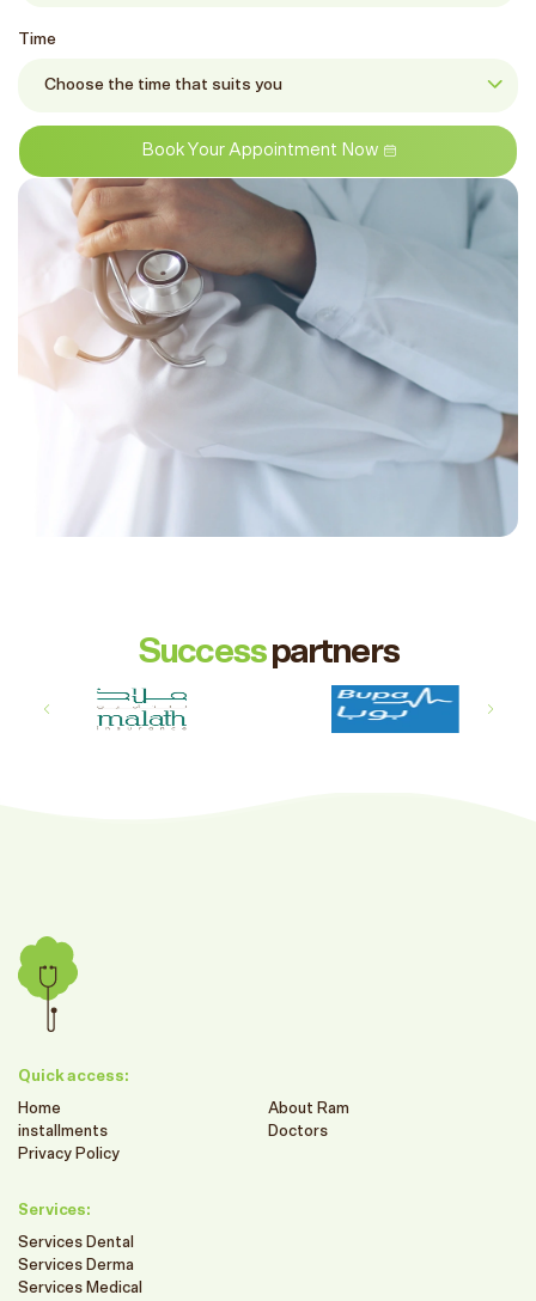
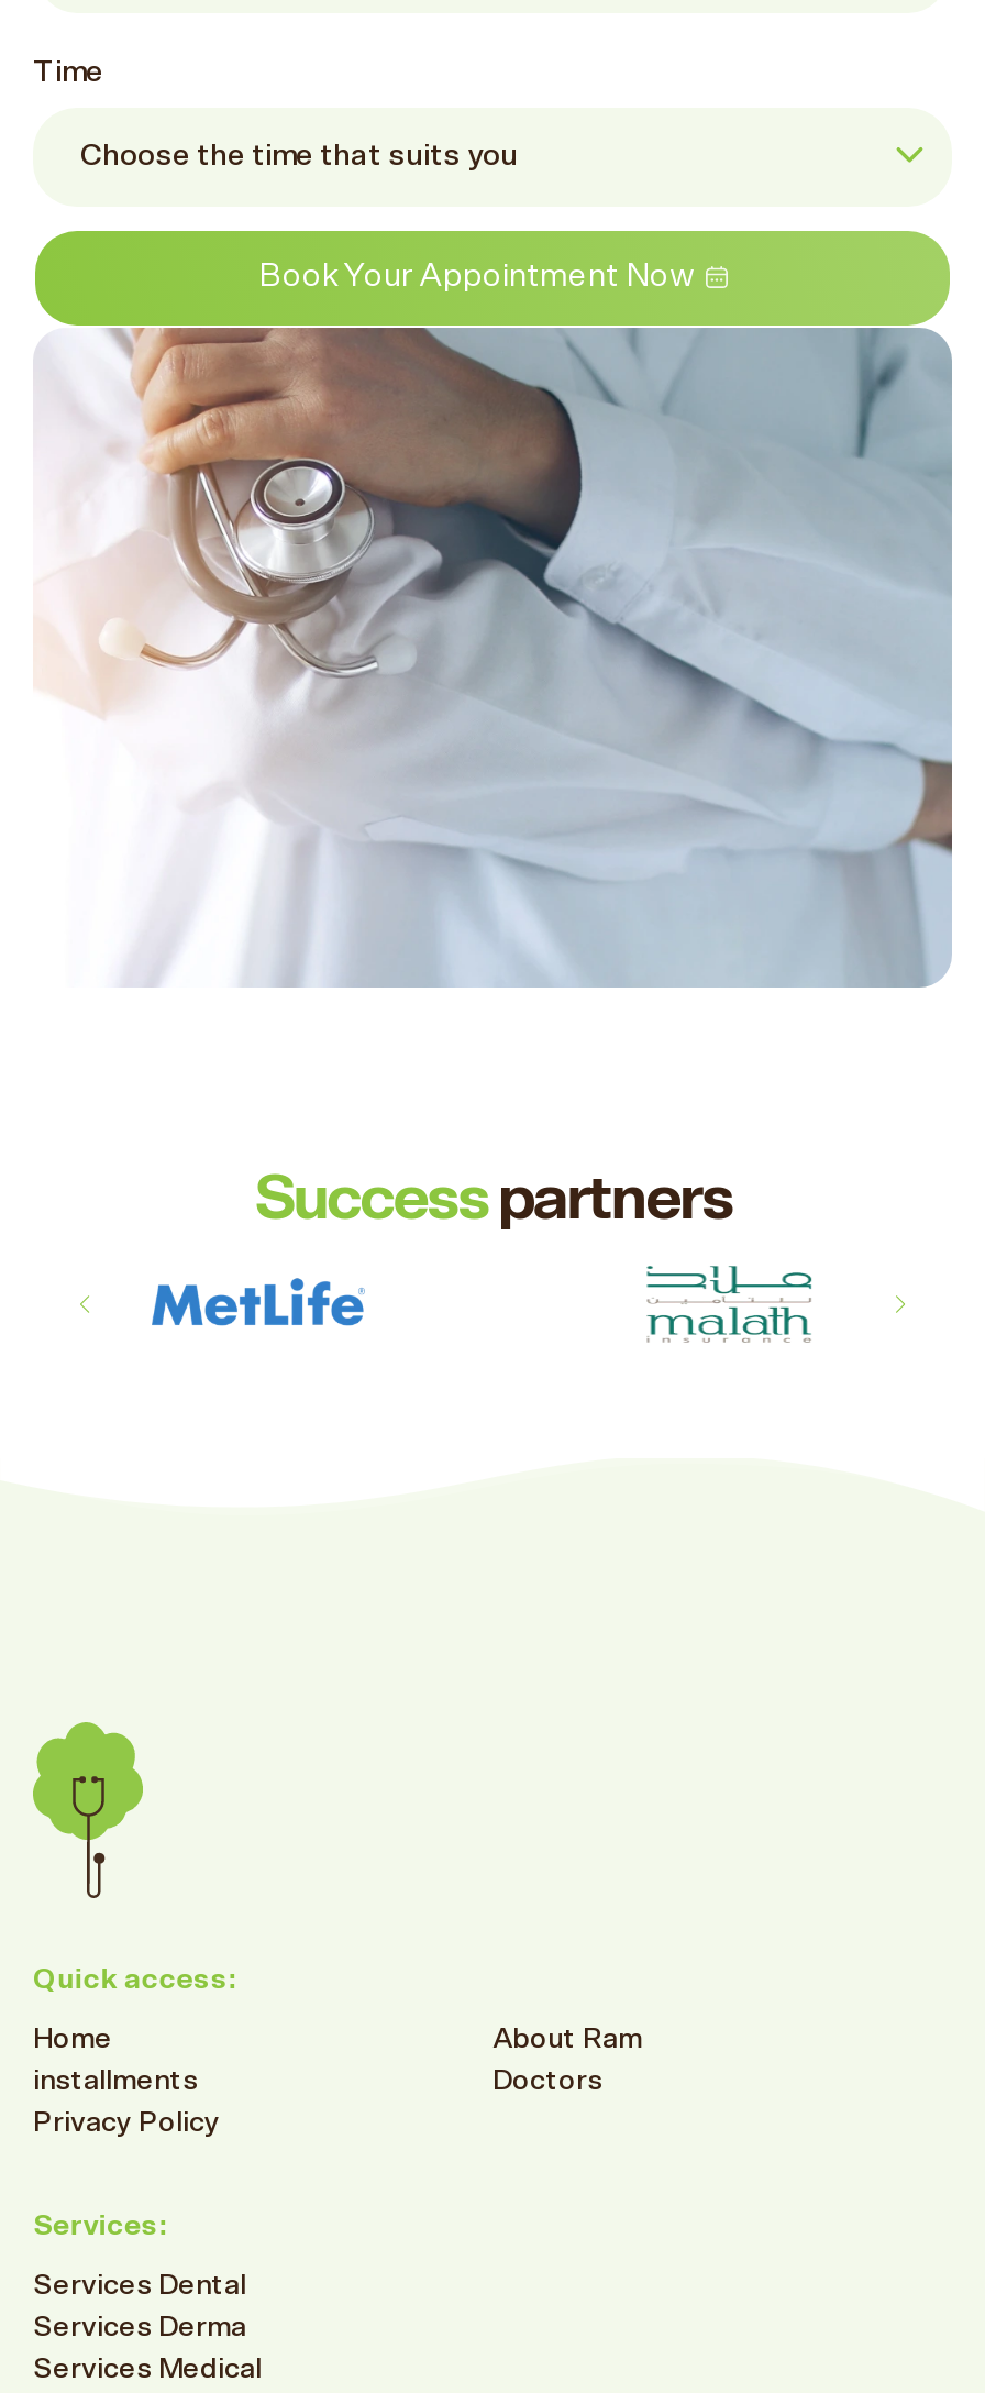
[83,688,197,731] [image] -> [150,1267,365,1339] [image]
[330,684,461,734] [image] -> [609,1260,844,1348] [image]

